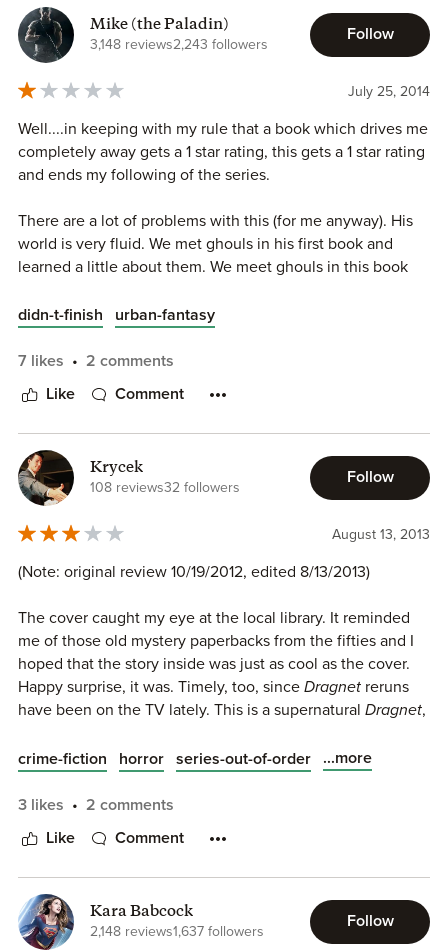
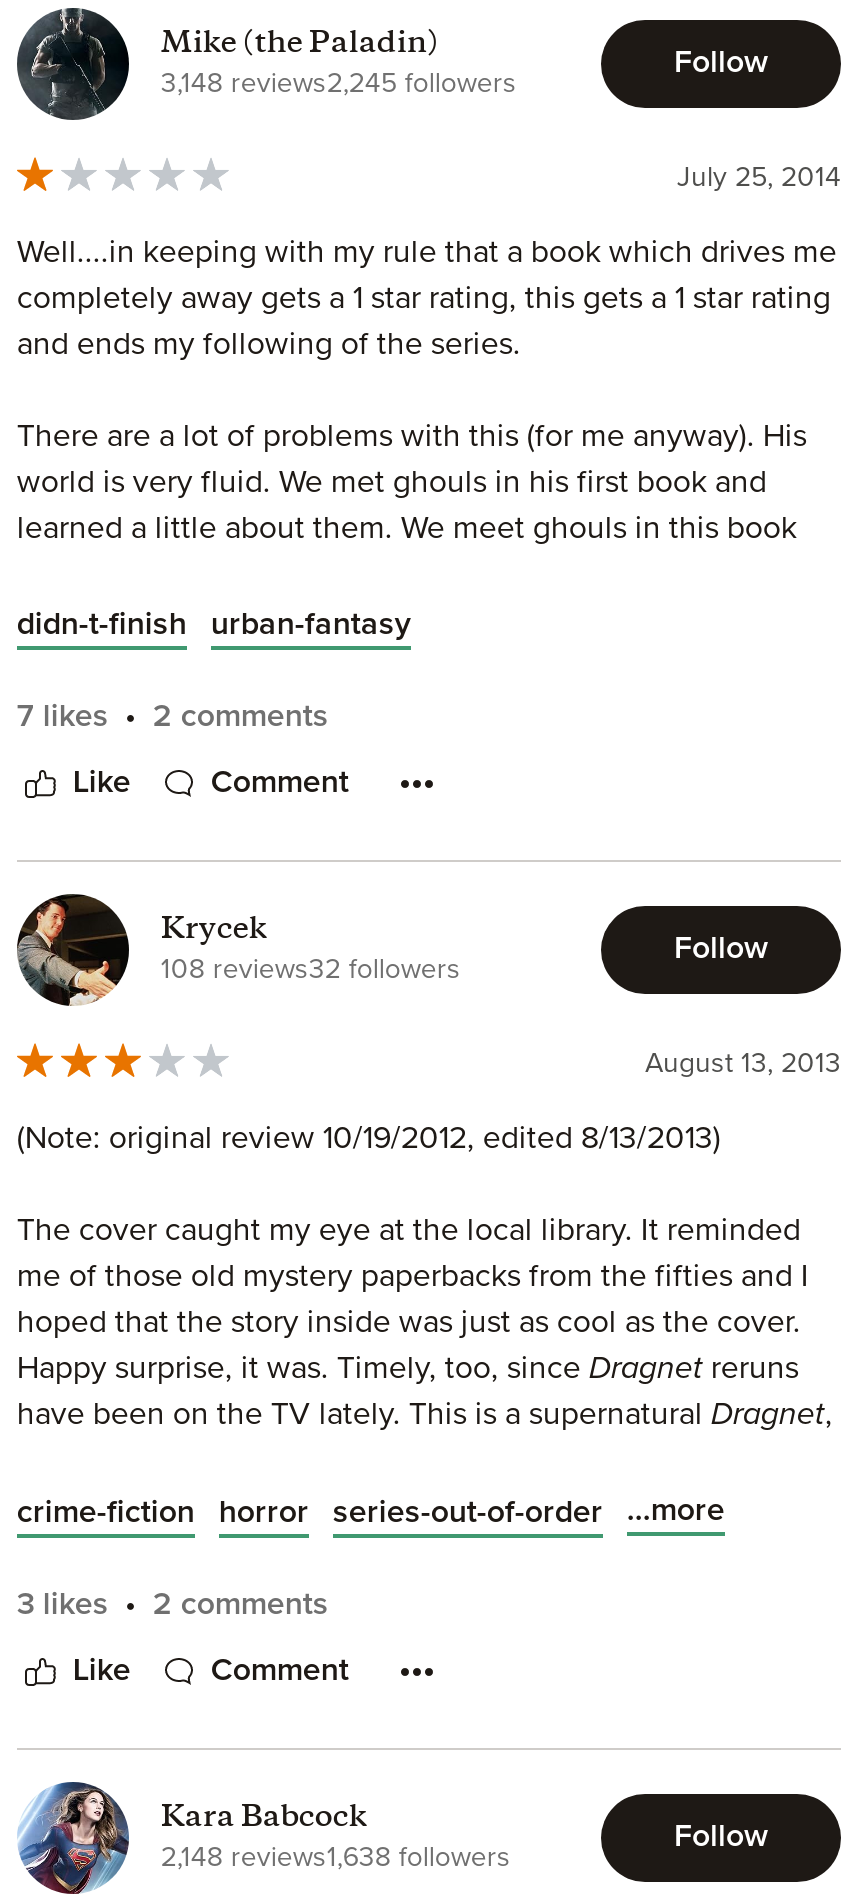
[90,38,268,52] 3,148 reviews2,243 followers -> [161,70,517,98] 3,148 reviews2,245 followers
[90,925,264,939] 2,148 reviews1,637 followers -> [161,1843,511,1871] 2,148 reviews1,638 followers

